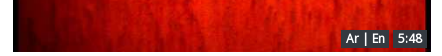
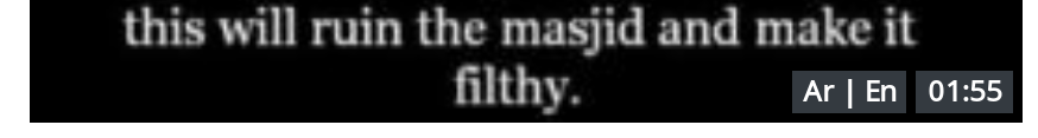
[398,30,422,47] 5:48 -> [928,70,1002,110] 01:55

